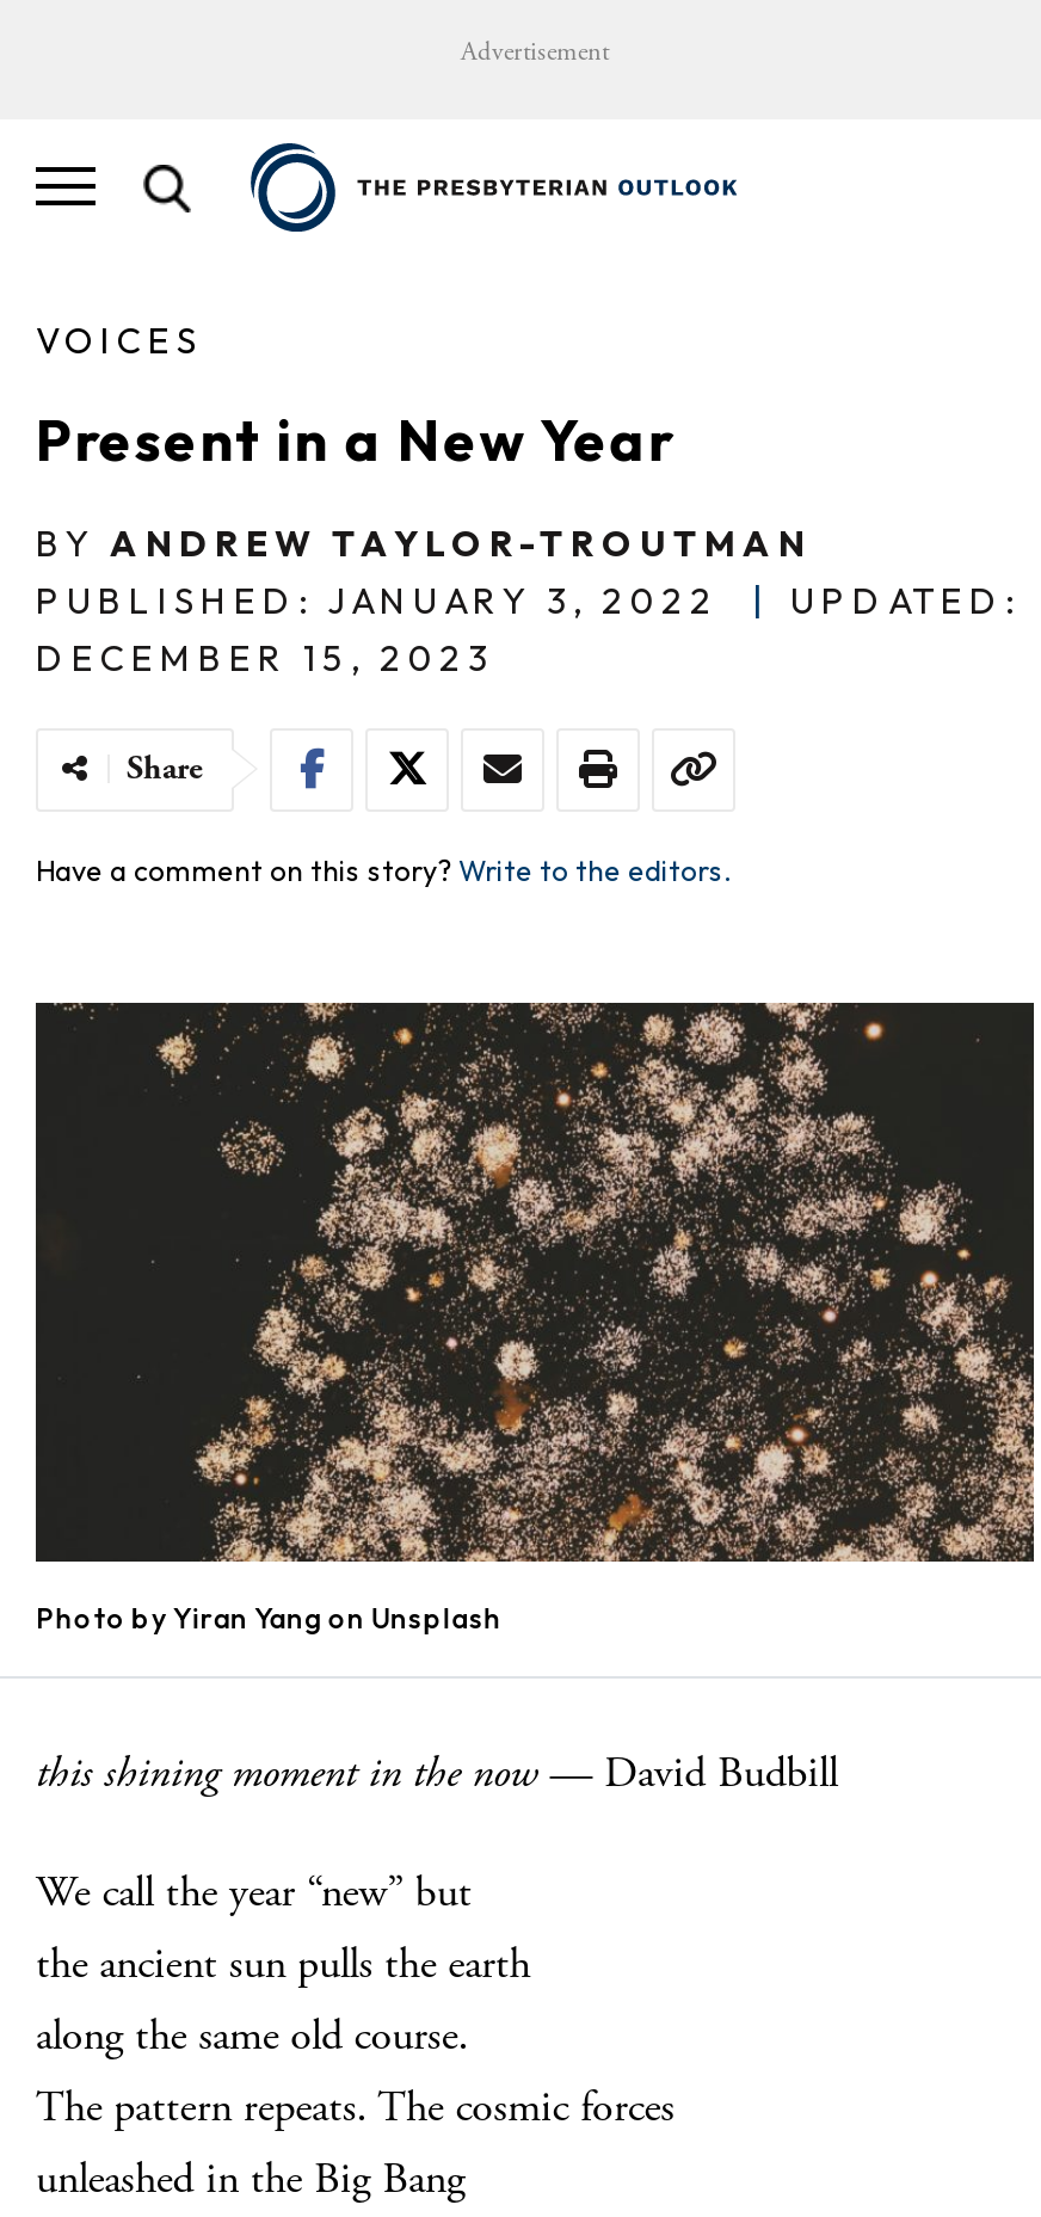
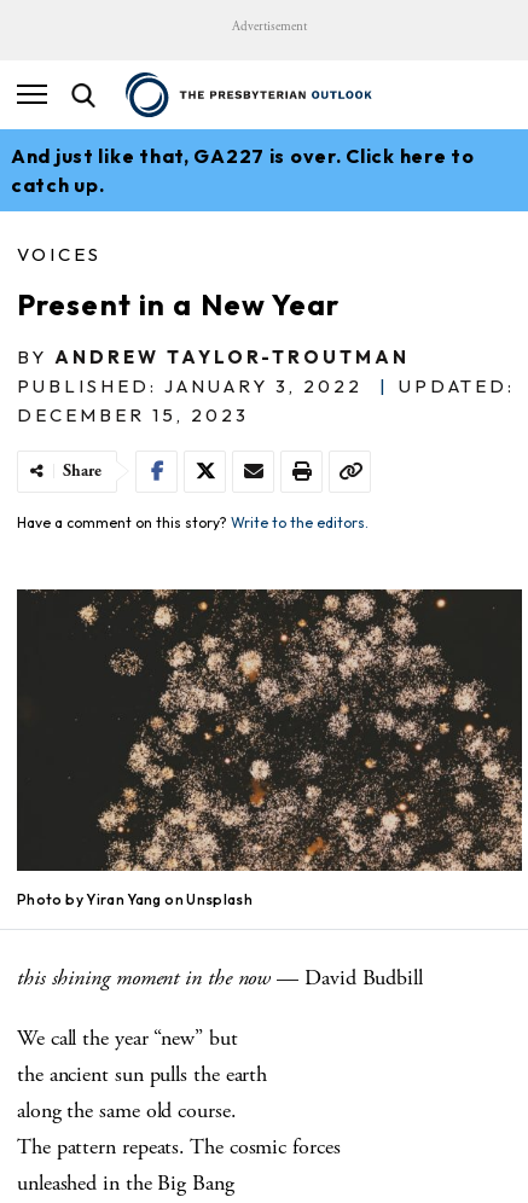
none -> [11,143,474,197] And just like that, GA227 is over. Click here to | catch up.

